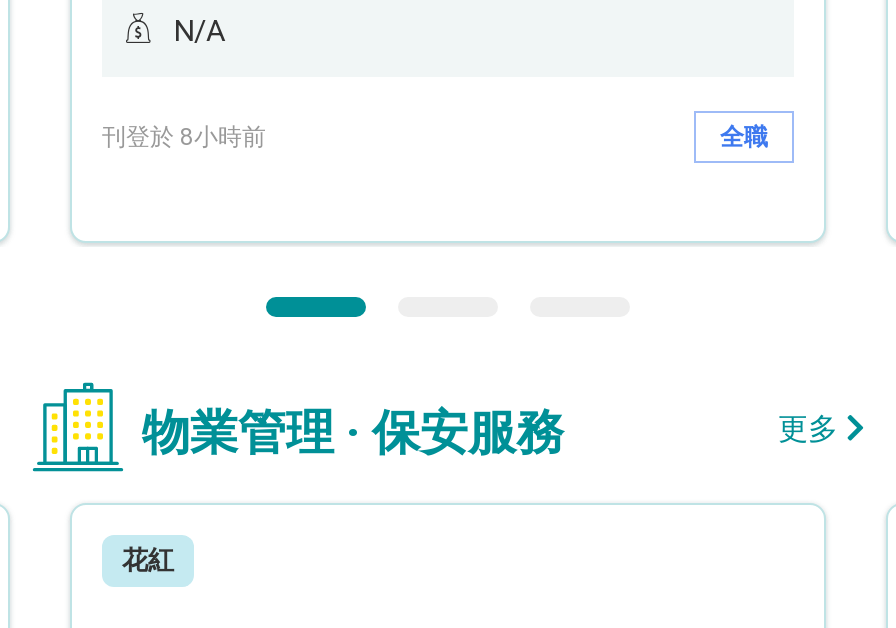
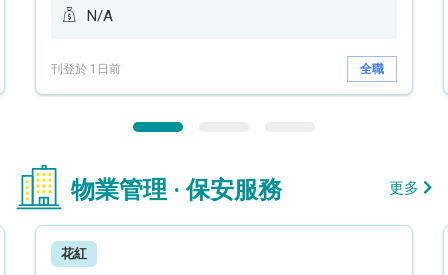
[102,122,266,150] 刊登於 8小時前 -> [51,61,121,75] 刊登於 1日前

